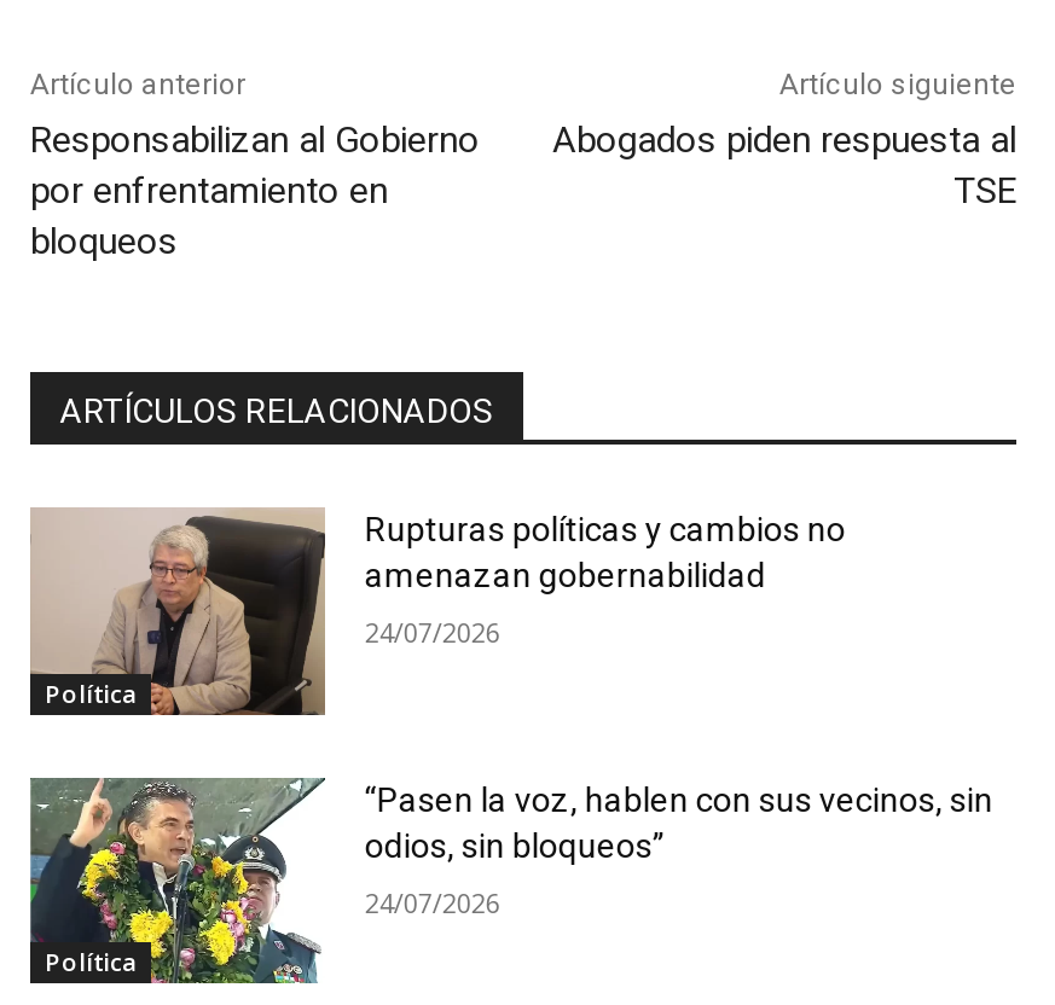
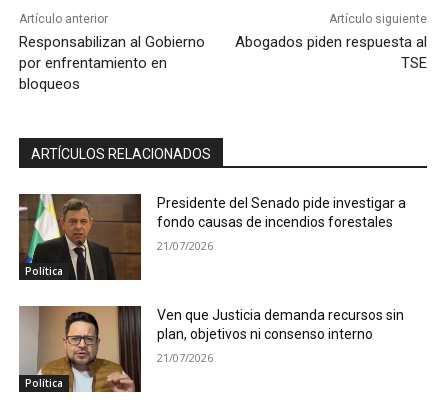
[30,506,846,719] [image] | Rupturas políticas y cambios no | amenazan gobernabilidad -> [19,193,406,281] [image] | Presidente del Senado pide investigar a | fondo causas de incendios forestales
[365,613,500,650] 24/07/2026 -> [157,238,213,253] 21/07/2026
[28,777,993,984] [image] | “Pasen la voz, hablen con sus vecinos, sin | odios, sin bloqueos” -> [19,305,404,393] [image] | Ven que Justicia demanda recursos sin | plan, objetivos ni consenso interno
[365,883,500,919] 24/07/2026 -> [157,350,213,365] 21/07/2026

